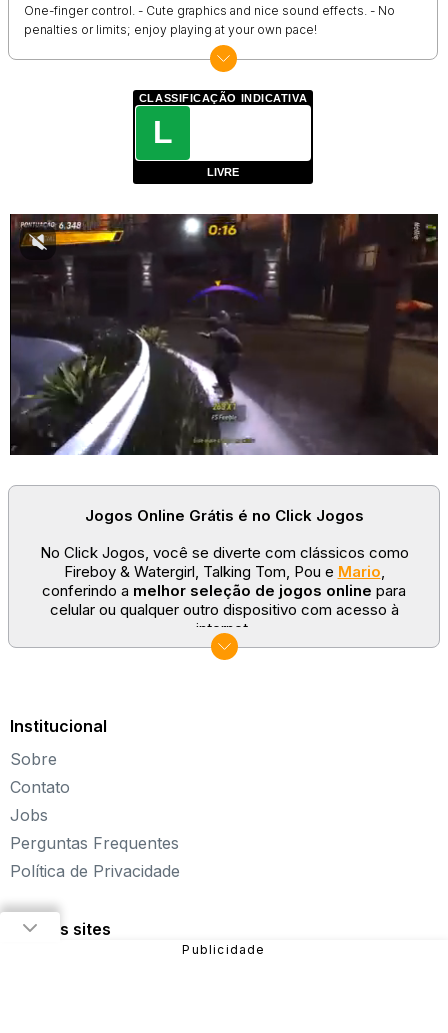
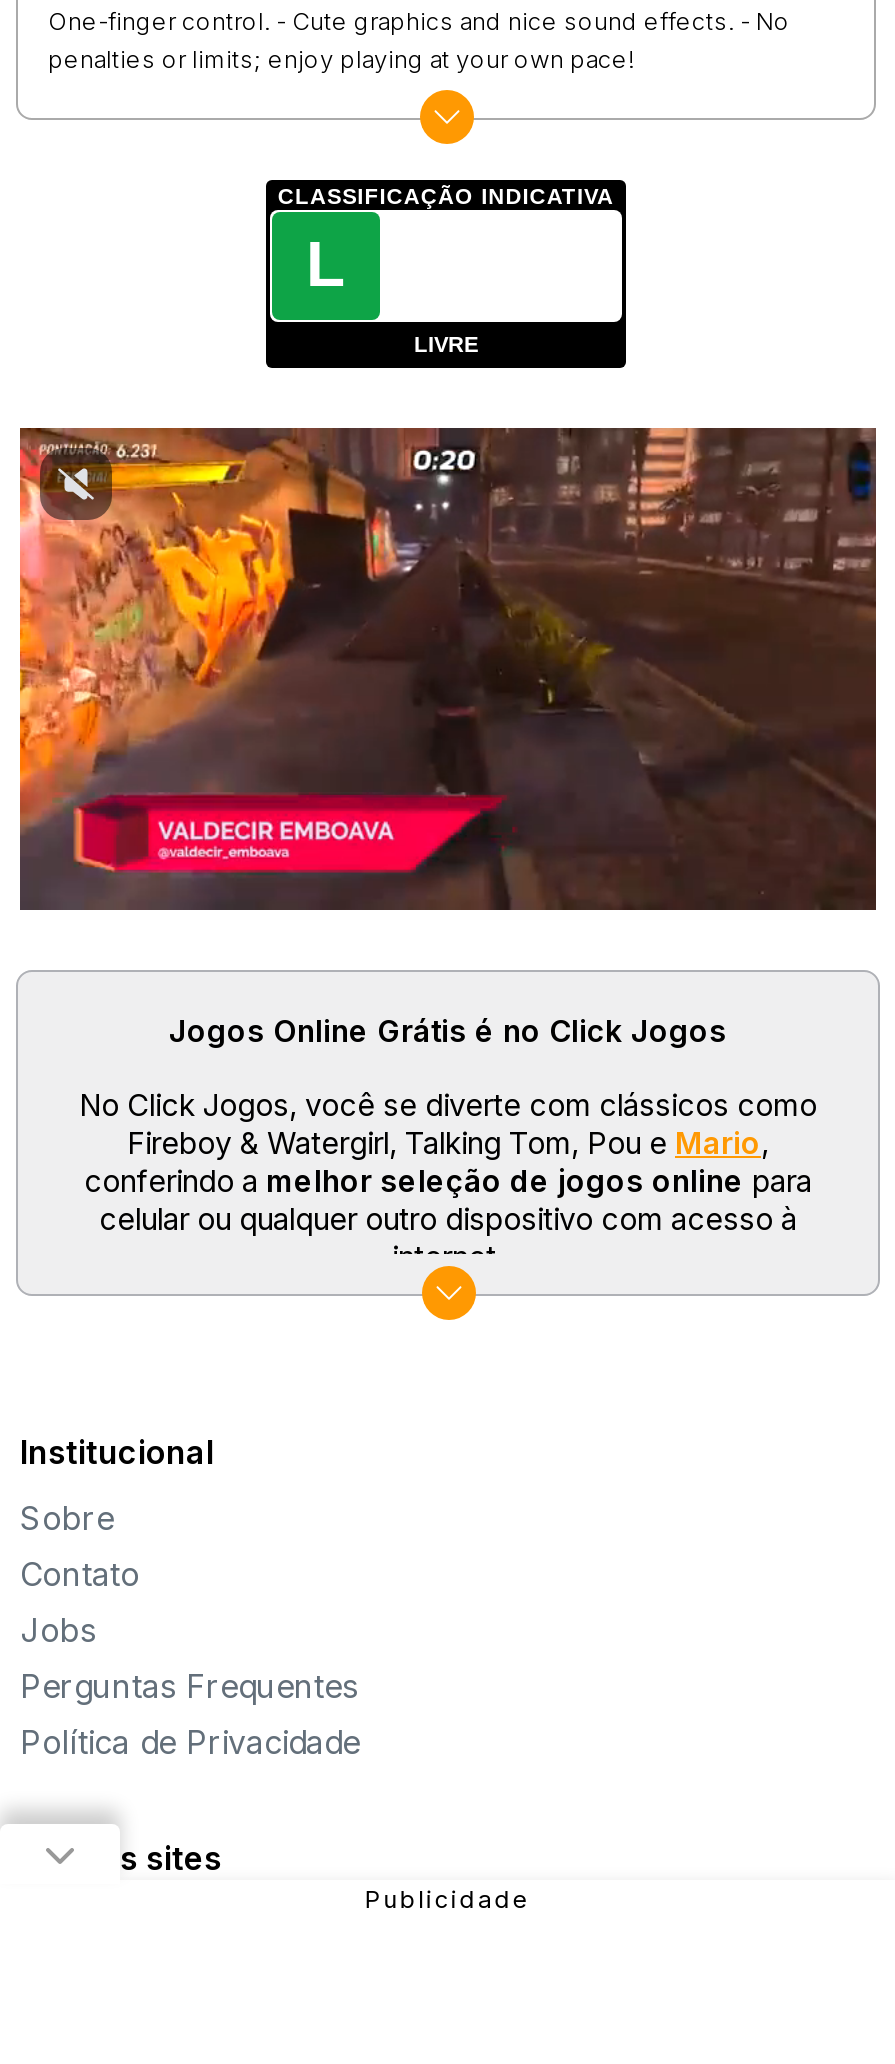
[9,213,439,455] [image] -> [18,426,878,912] [image]

